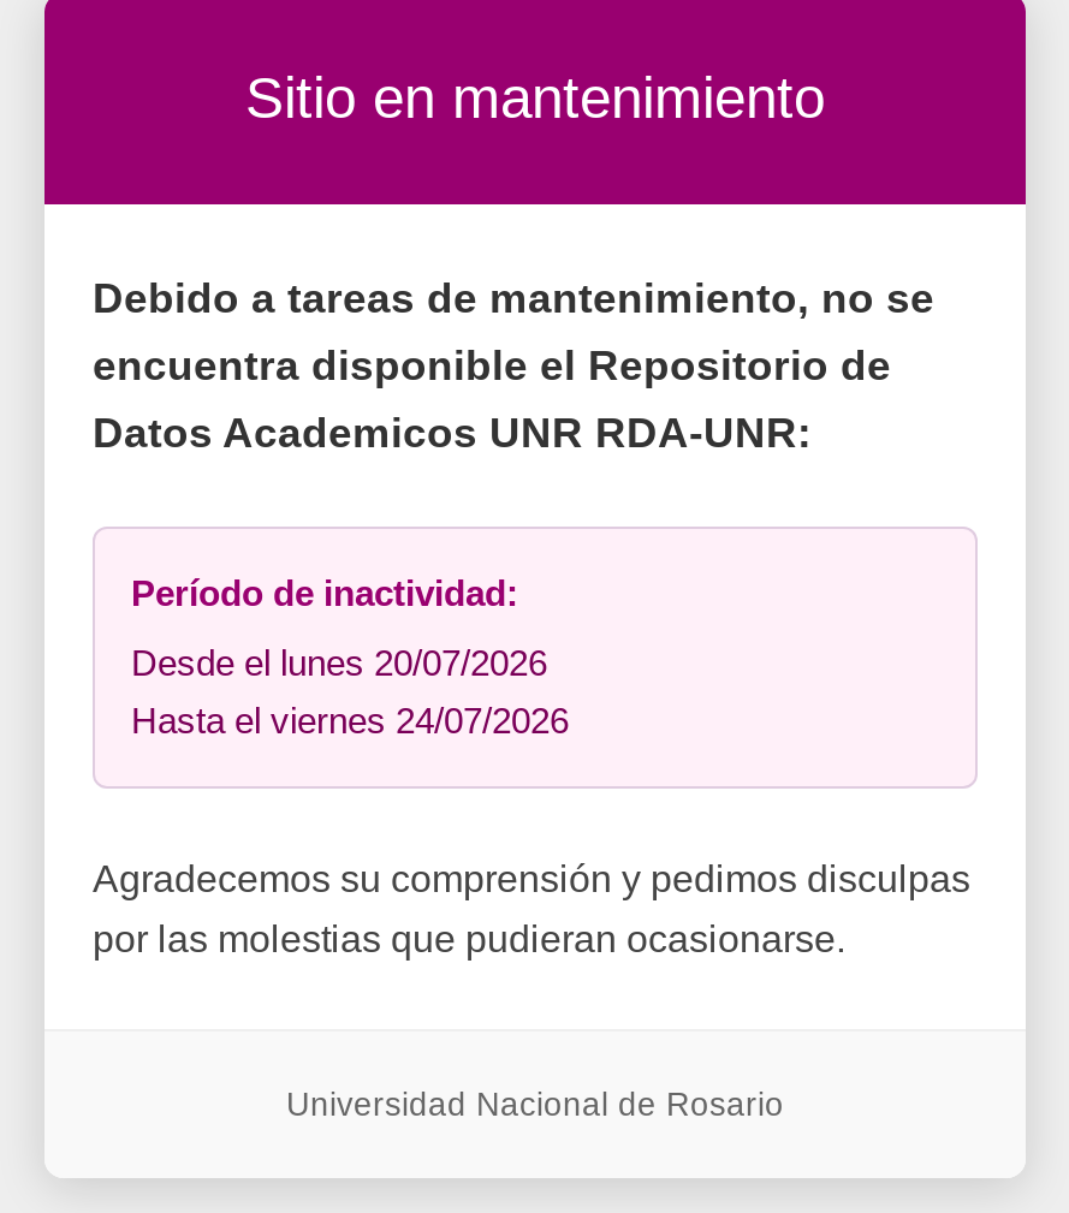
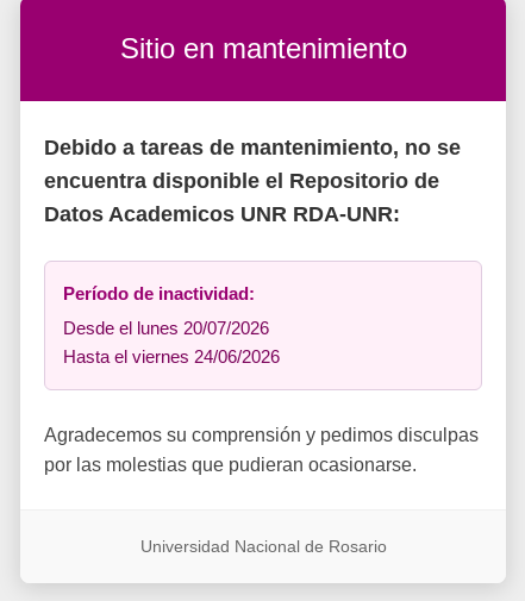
[131,698,569,739] Hasta el viernes 24/07/2026 -> [63,346,280,366] Hasta el viernes 24/06/2026

